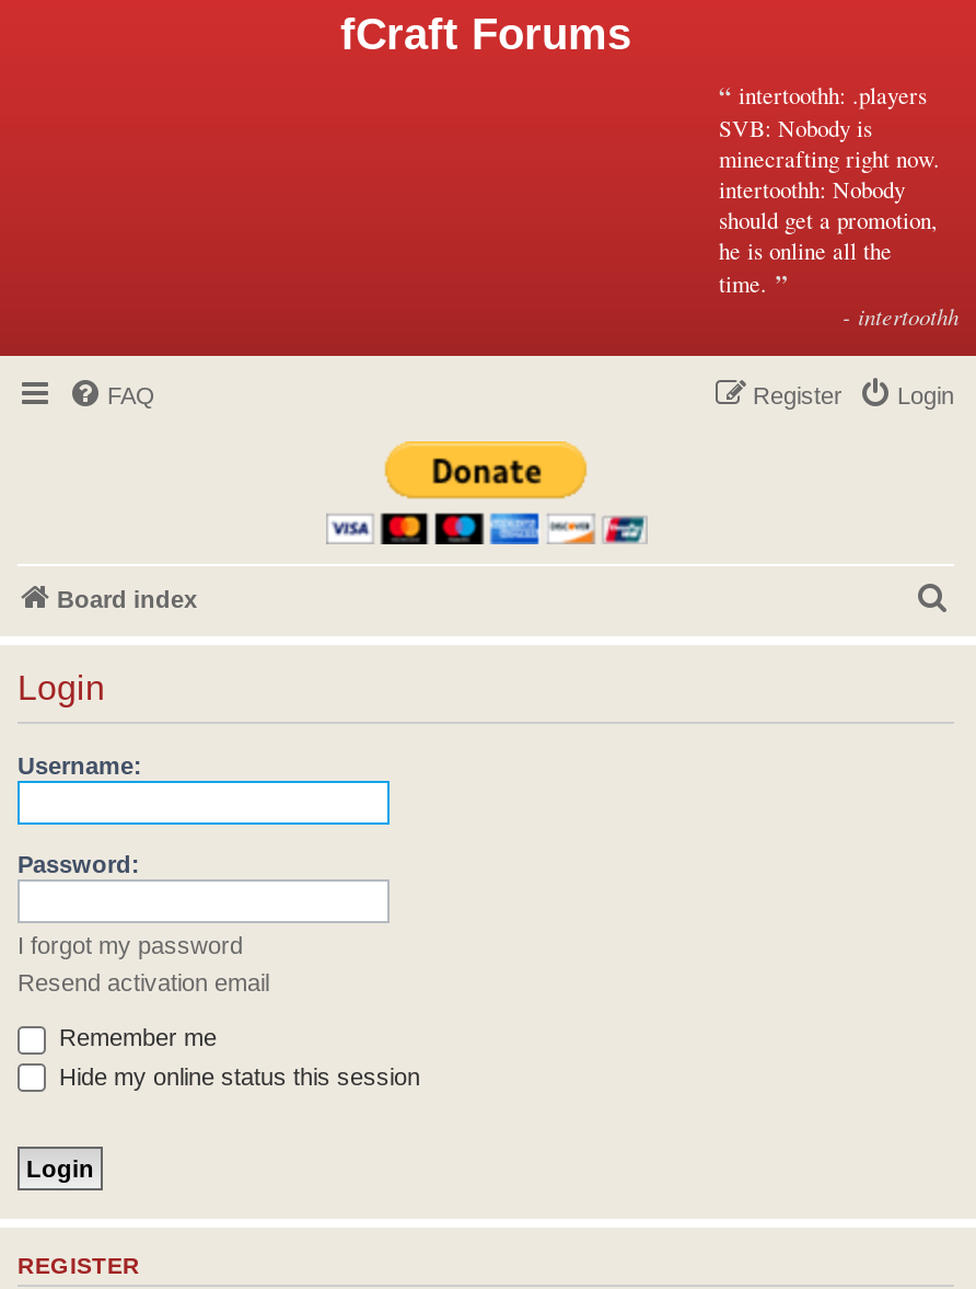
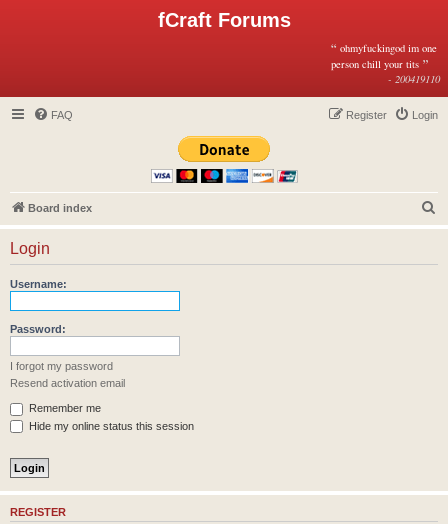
[719,78,958,332] “intertoothh: .players | SVB: Nobody is | minecrafting right now. | intertoothh: Nobody | should get a promotion, | he is online all the | time.” | - intertoothh -> [330,40,440,86] “ohmyfuckingod im one | person chill your tits” | - 200419110

